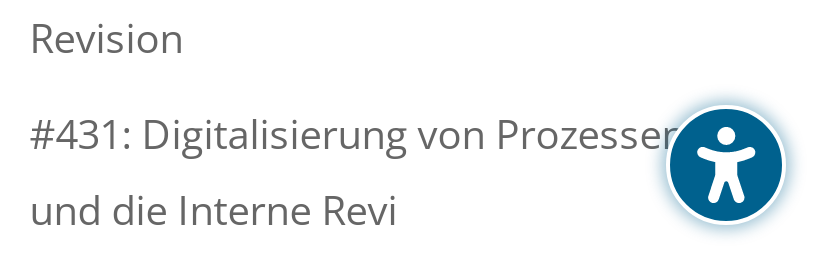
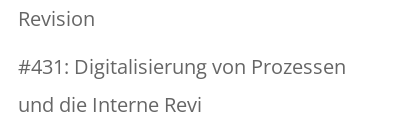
[658,98,794,232] [image] -> none

